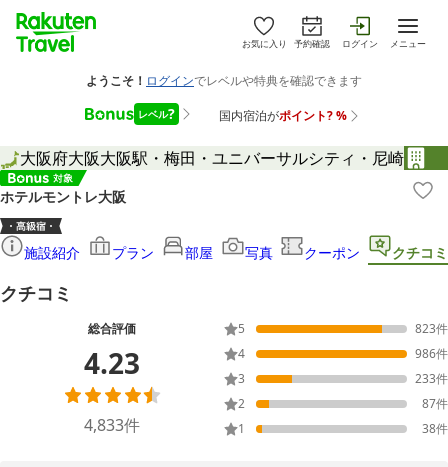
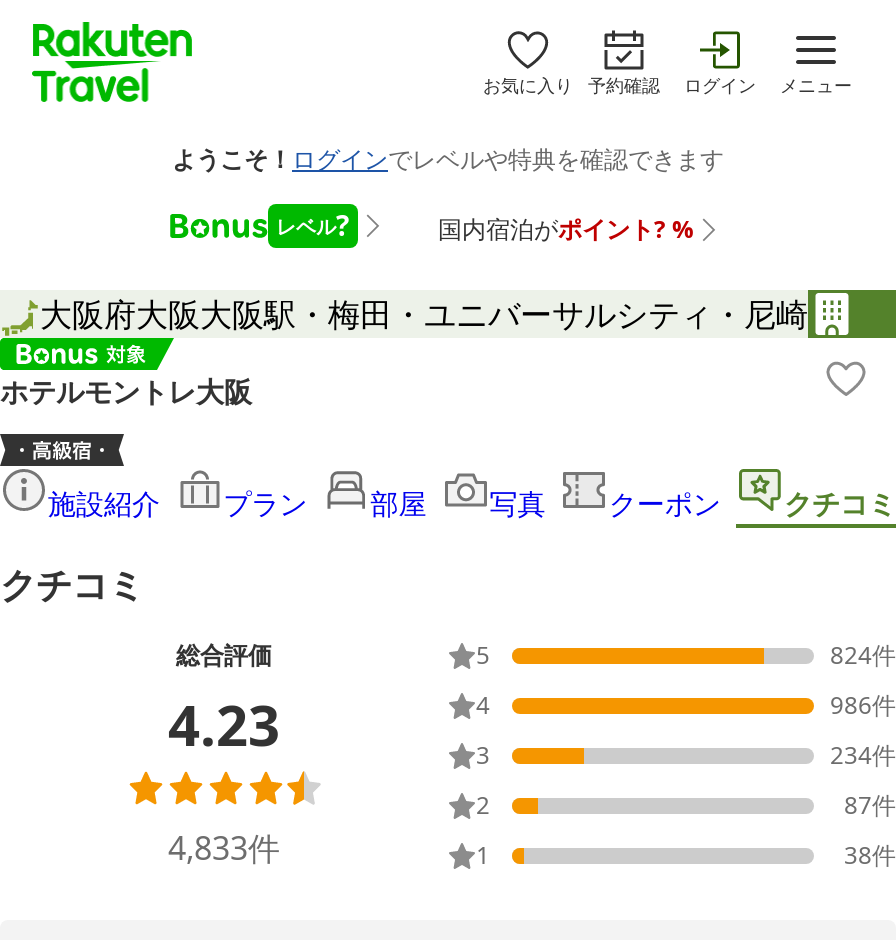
[415,320,448,337] 823件 -> [830,639,896,673] 824件
[415,370,448,387] 233件 -> [830,738,896,772] 234件

